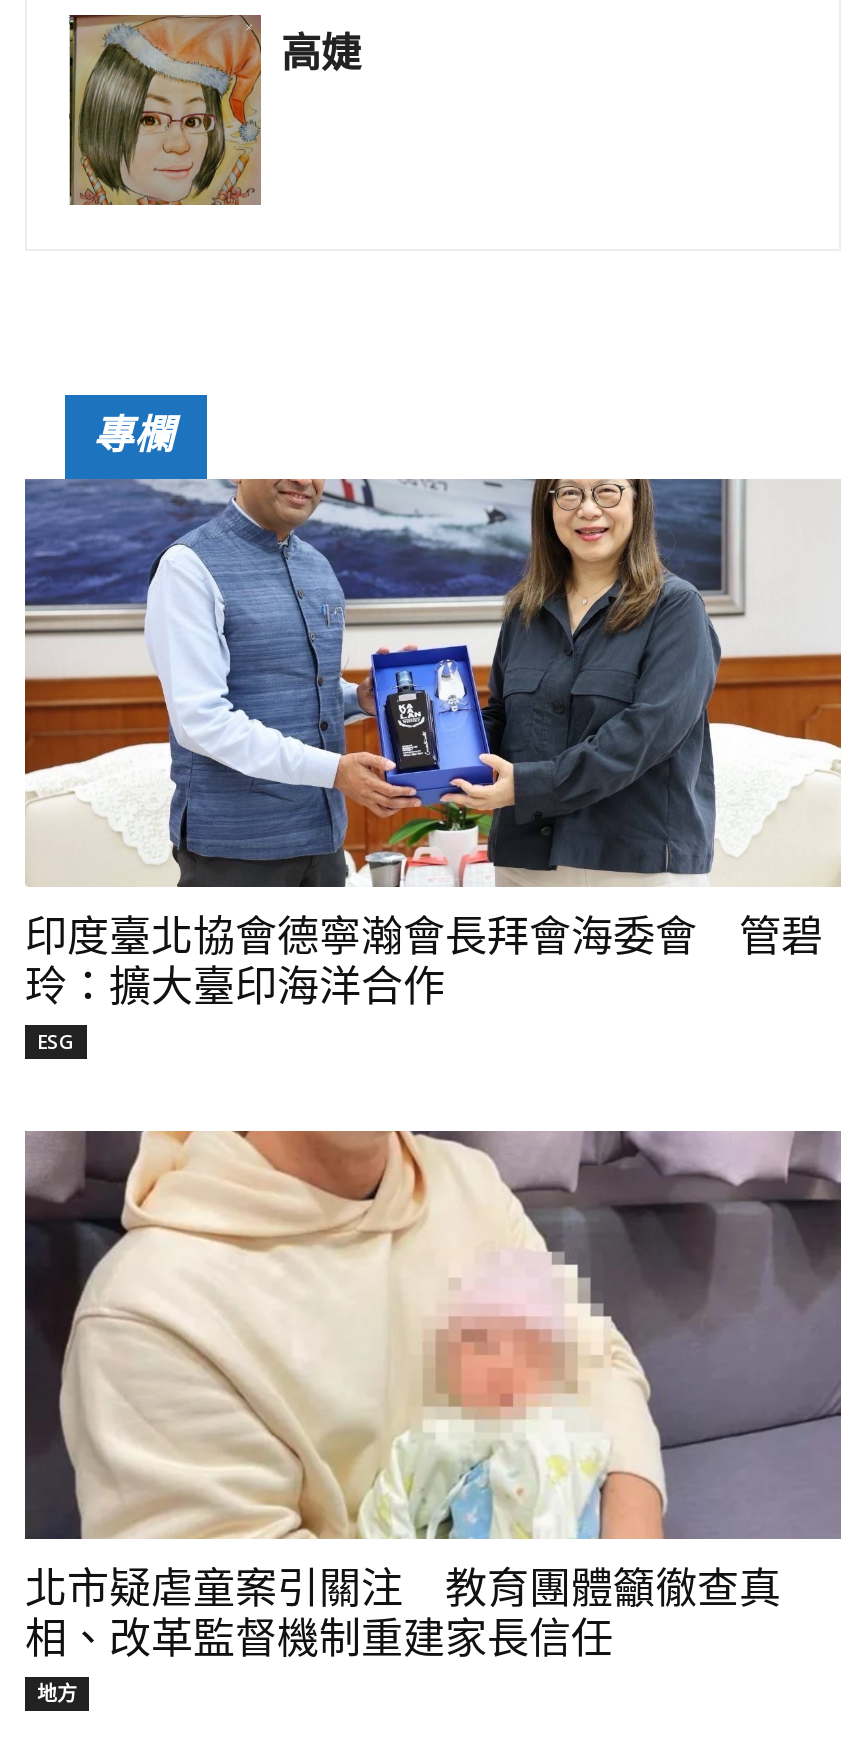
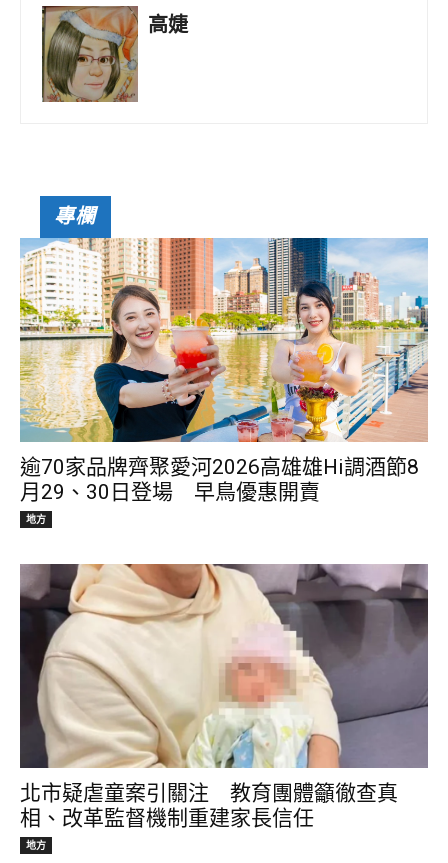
[23,477,843,1054] [image] | 印度臺北協會德寧瀚會長拜會海委會 管碧 | 玲：擴大臺印海洋合作 | ESG -> [19,237,429,526] [image] | 逾70家品牌齊聚愛河2026高雄雄Hi調酒節8 | 月29、30日登場 早鳥優惠開賣 | 地方

